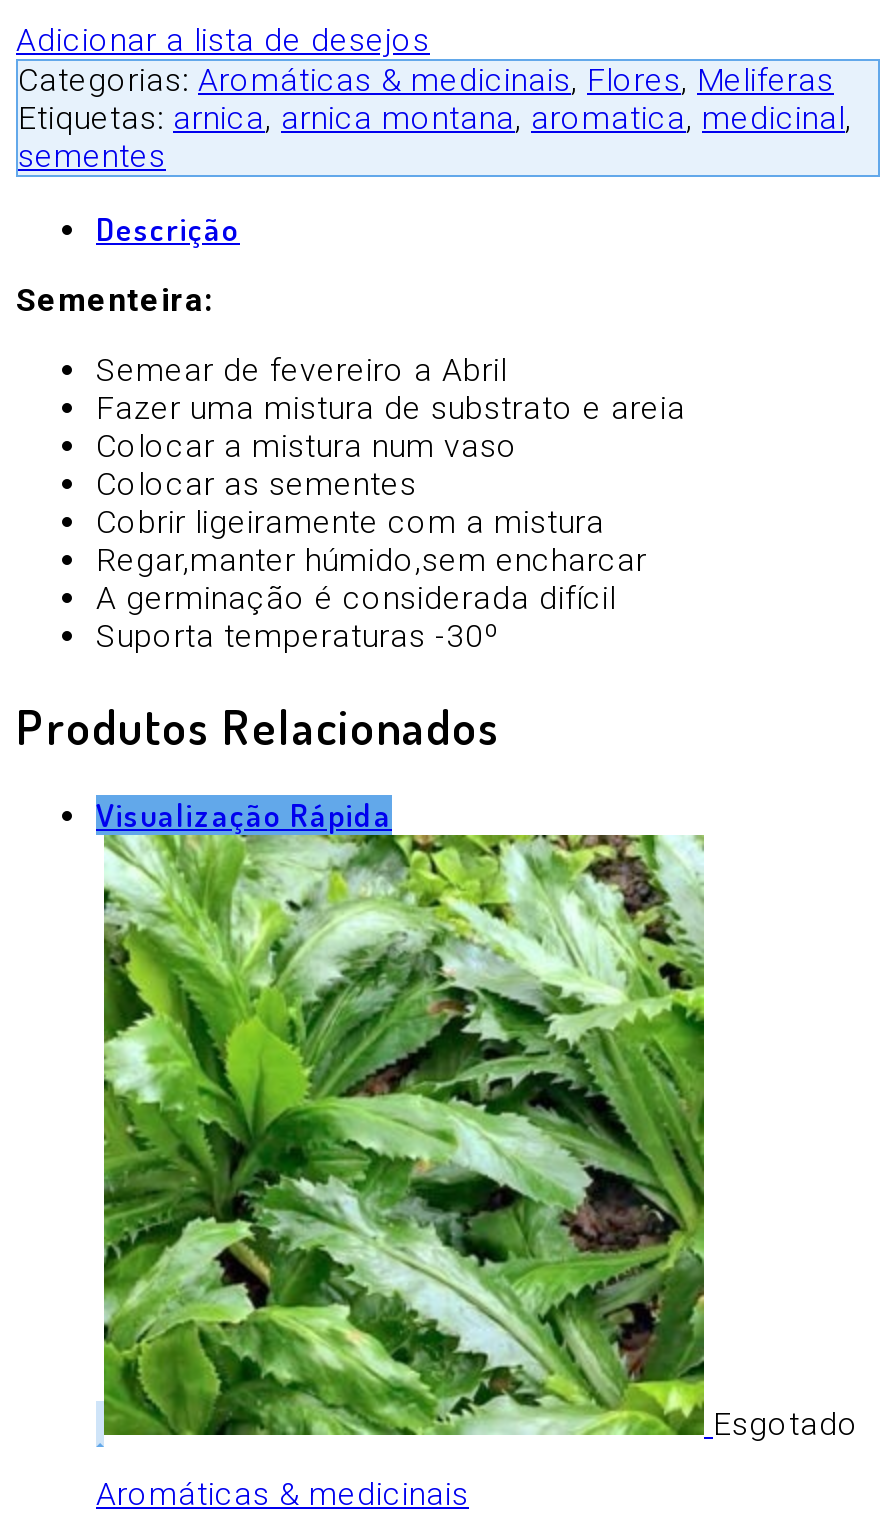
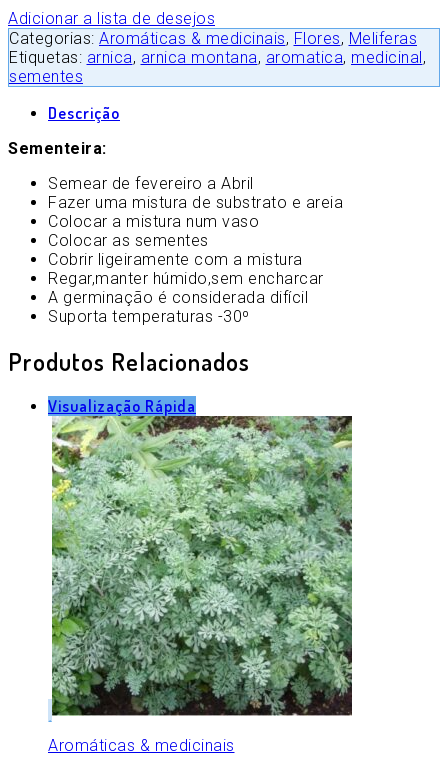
[102,833,706,1437] [image] -> [51,415,353,717] [image]
[713,1406,859,1444] Esgotado -> none

